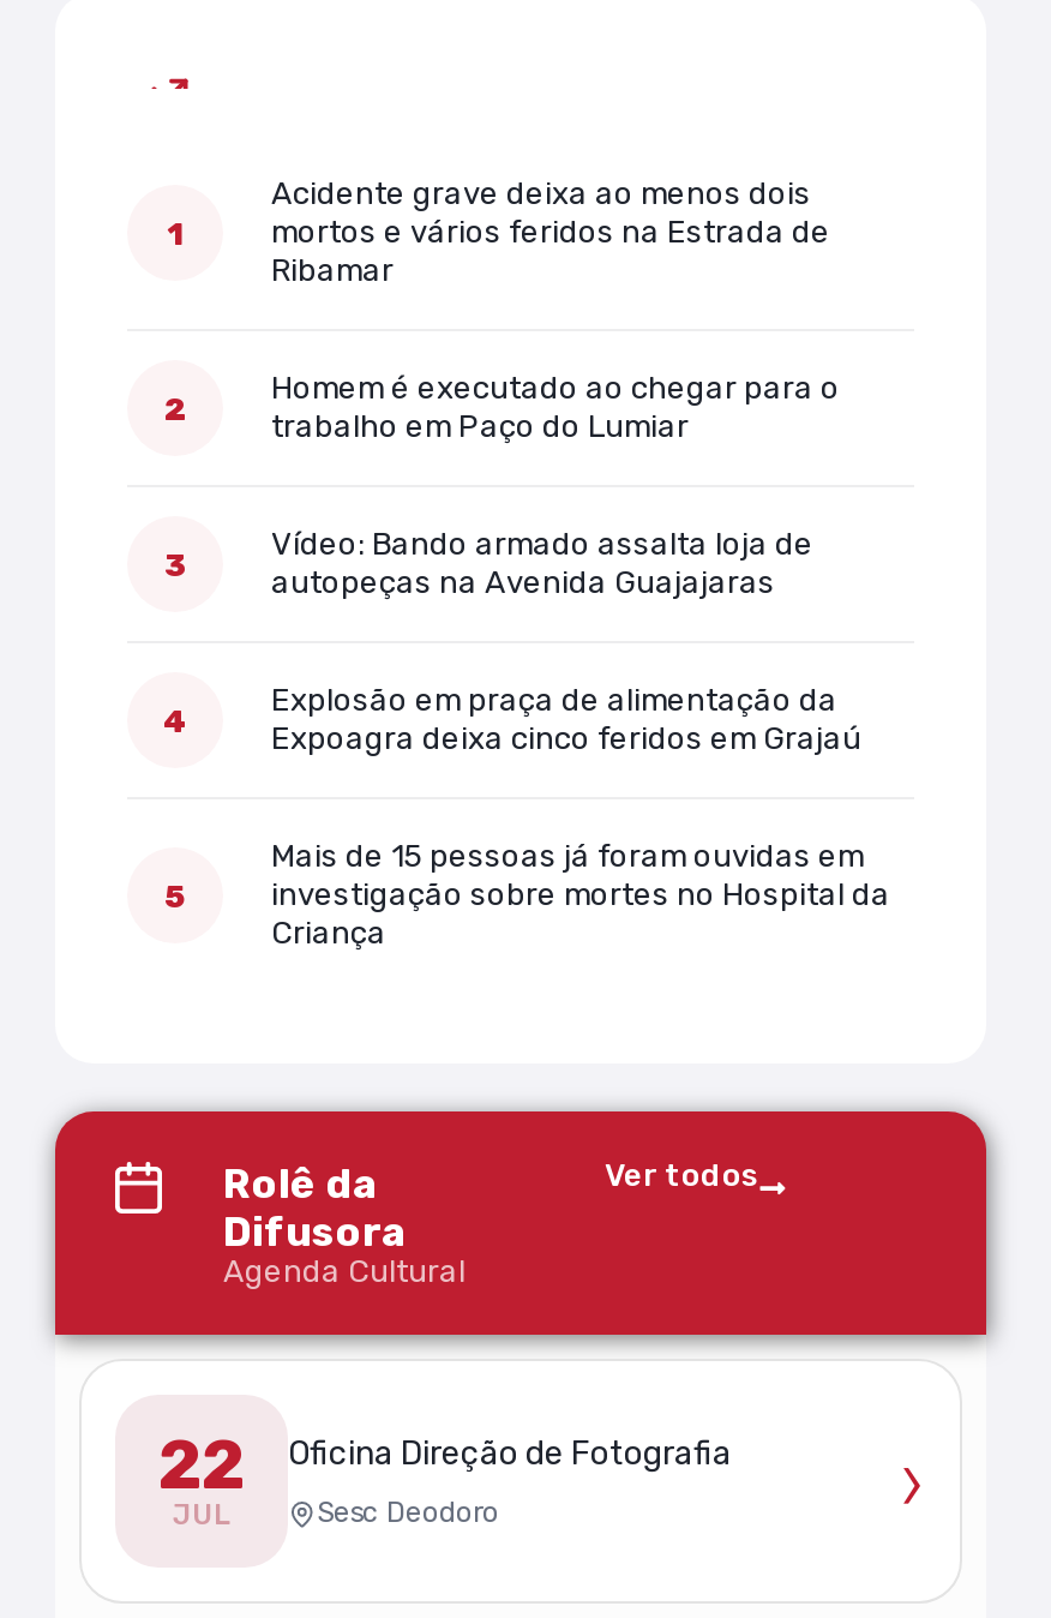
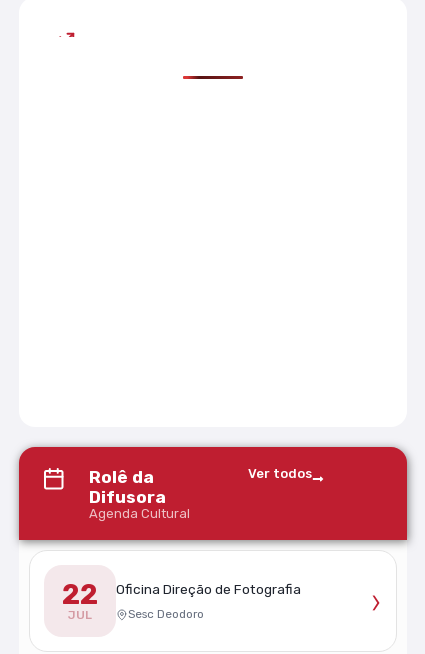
[271,176,890,951] Acidente grave deixa ao menos dois | mortos e vários feridos na Estrada de | Ribamar | Homem é executado ao chegar para o | trabalho em Paço do Lumiar | Vídeo: Bando armado assalta loja de | autopeças na Avenida Guajajaras | Explosão em praça de alimentação da | Expoagra deixa cinco feridos em Grajaú | Mais de 15 pessoas já foram ouvidas em | investigação sobre mortes no Hospital da | Criança -> none

